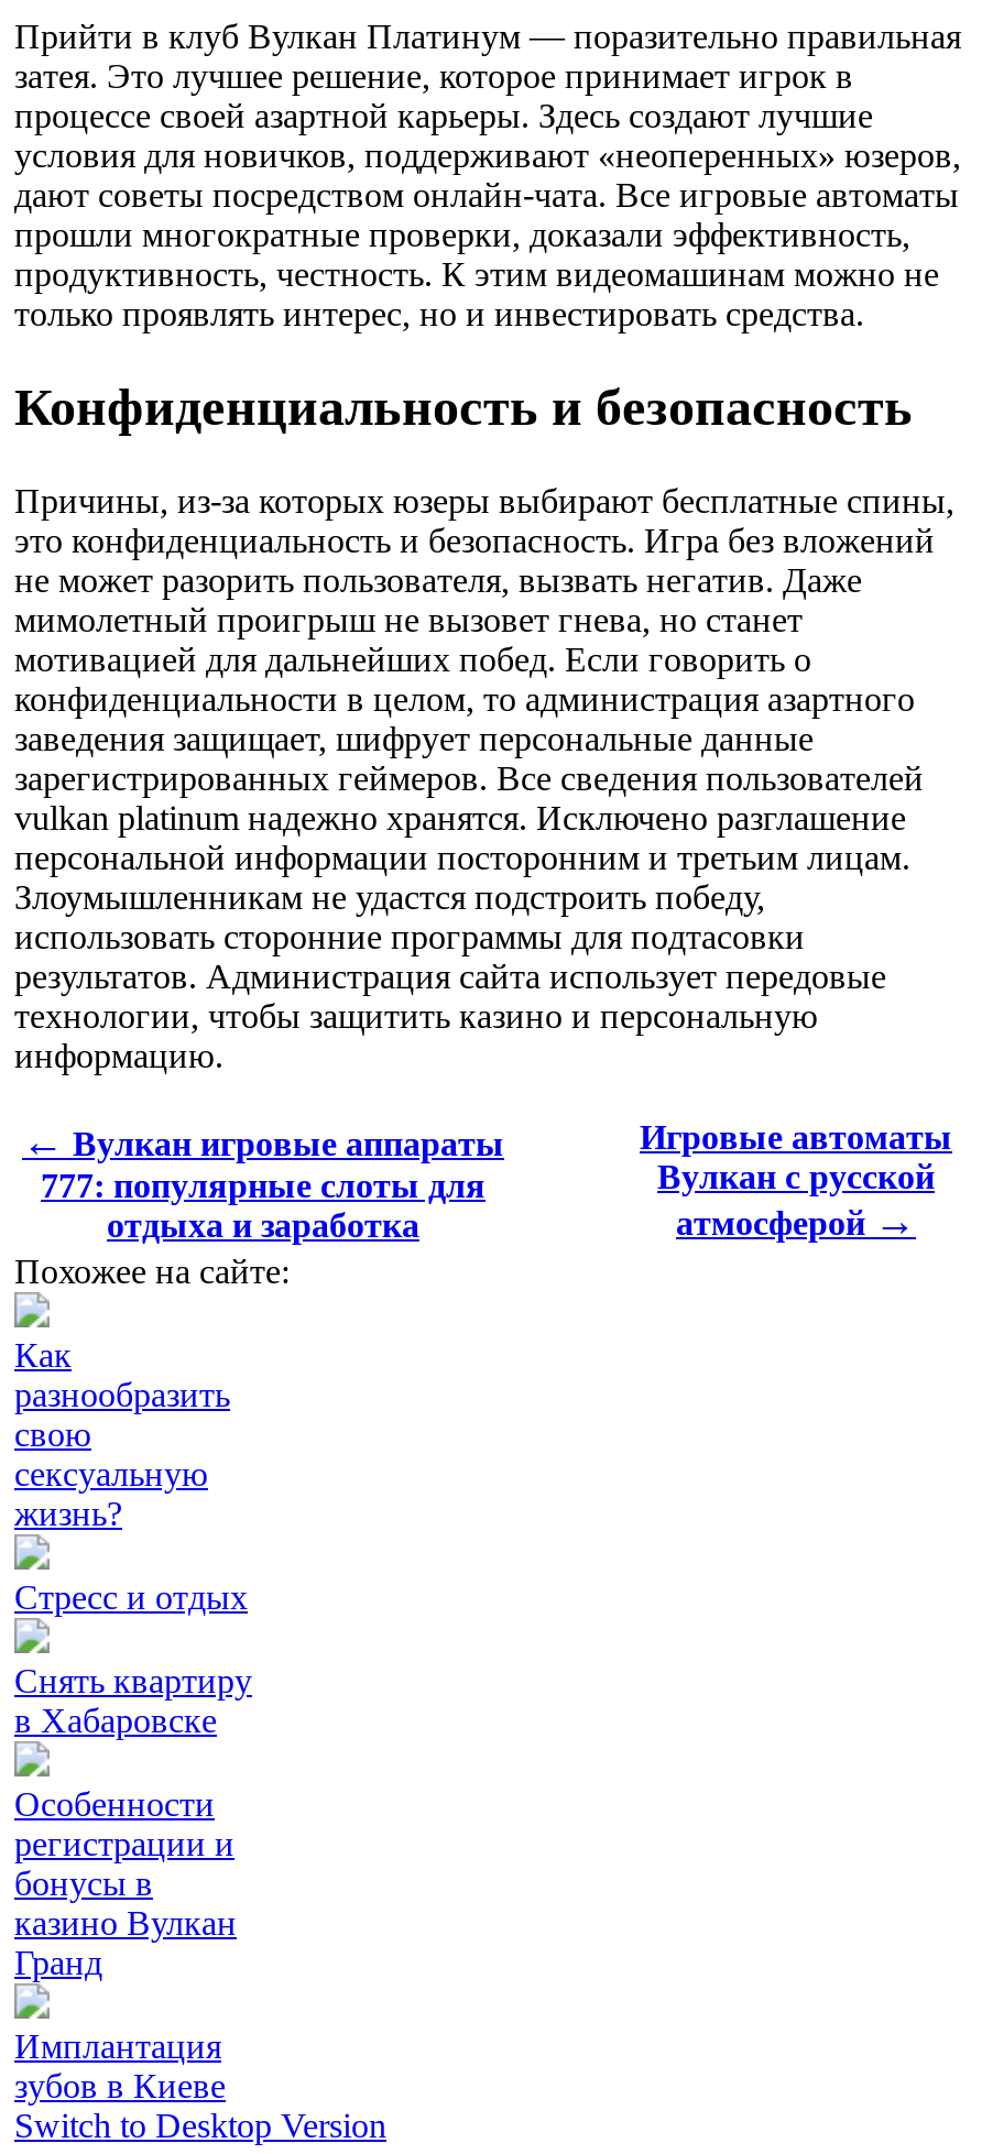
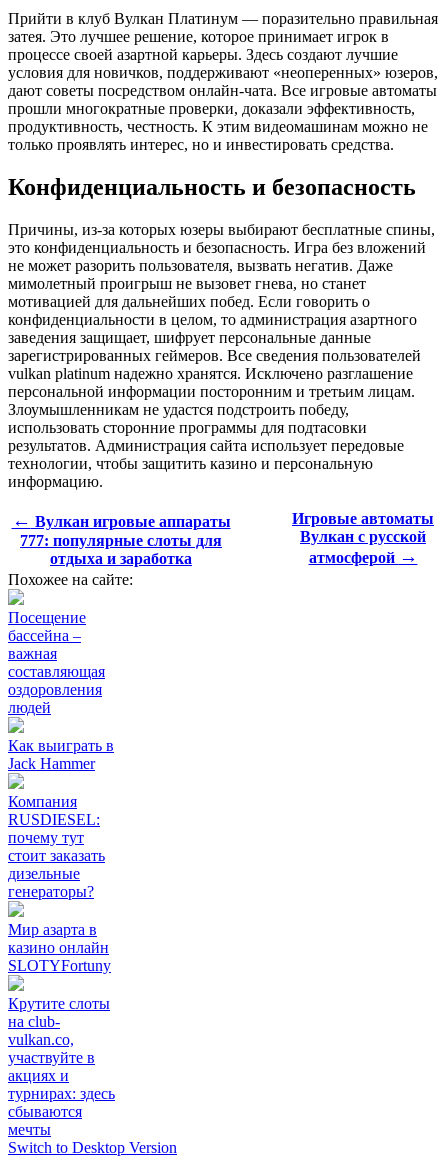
[14,1336,230,1532] Как | разнообразить | свою | сексуальную | жизнь? -> [8,609,105,716] Посещение | бассейна – | важная | составляющая | оздоровления | людей
[14,1578,248,1615] Стресс и отдых -> [8,737,114,772] Как выиграть в | Jack Hammer
[14,1662,252,1739] Снять квартиру | в Хабаровске -> [8,793,105,900] Компания | RUSDIESEL: | почему тут | стоит заказать | дизельные | генераторы?
[14,1785,237,1981] Особенности | регистрации и | бонусы в | казино Вулкан | Гранд -> [8,921,111,974] Мир азарта в | казино онлайн | SLOTYFortuny
[14,2027,226,2104] Имплантация | зубов в Киеве -> [8,995,115,1138] Крутите слоты | на club- | vulkan.co, | участвуйте в | акциях и | турнирах: здесь | сбываются | мечты

